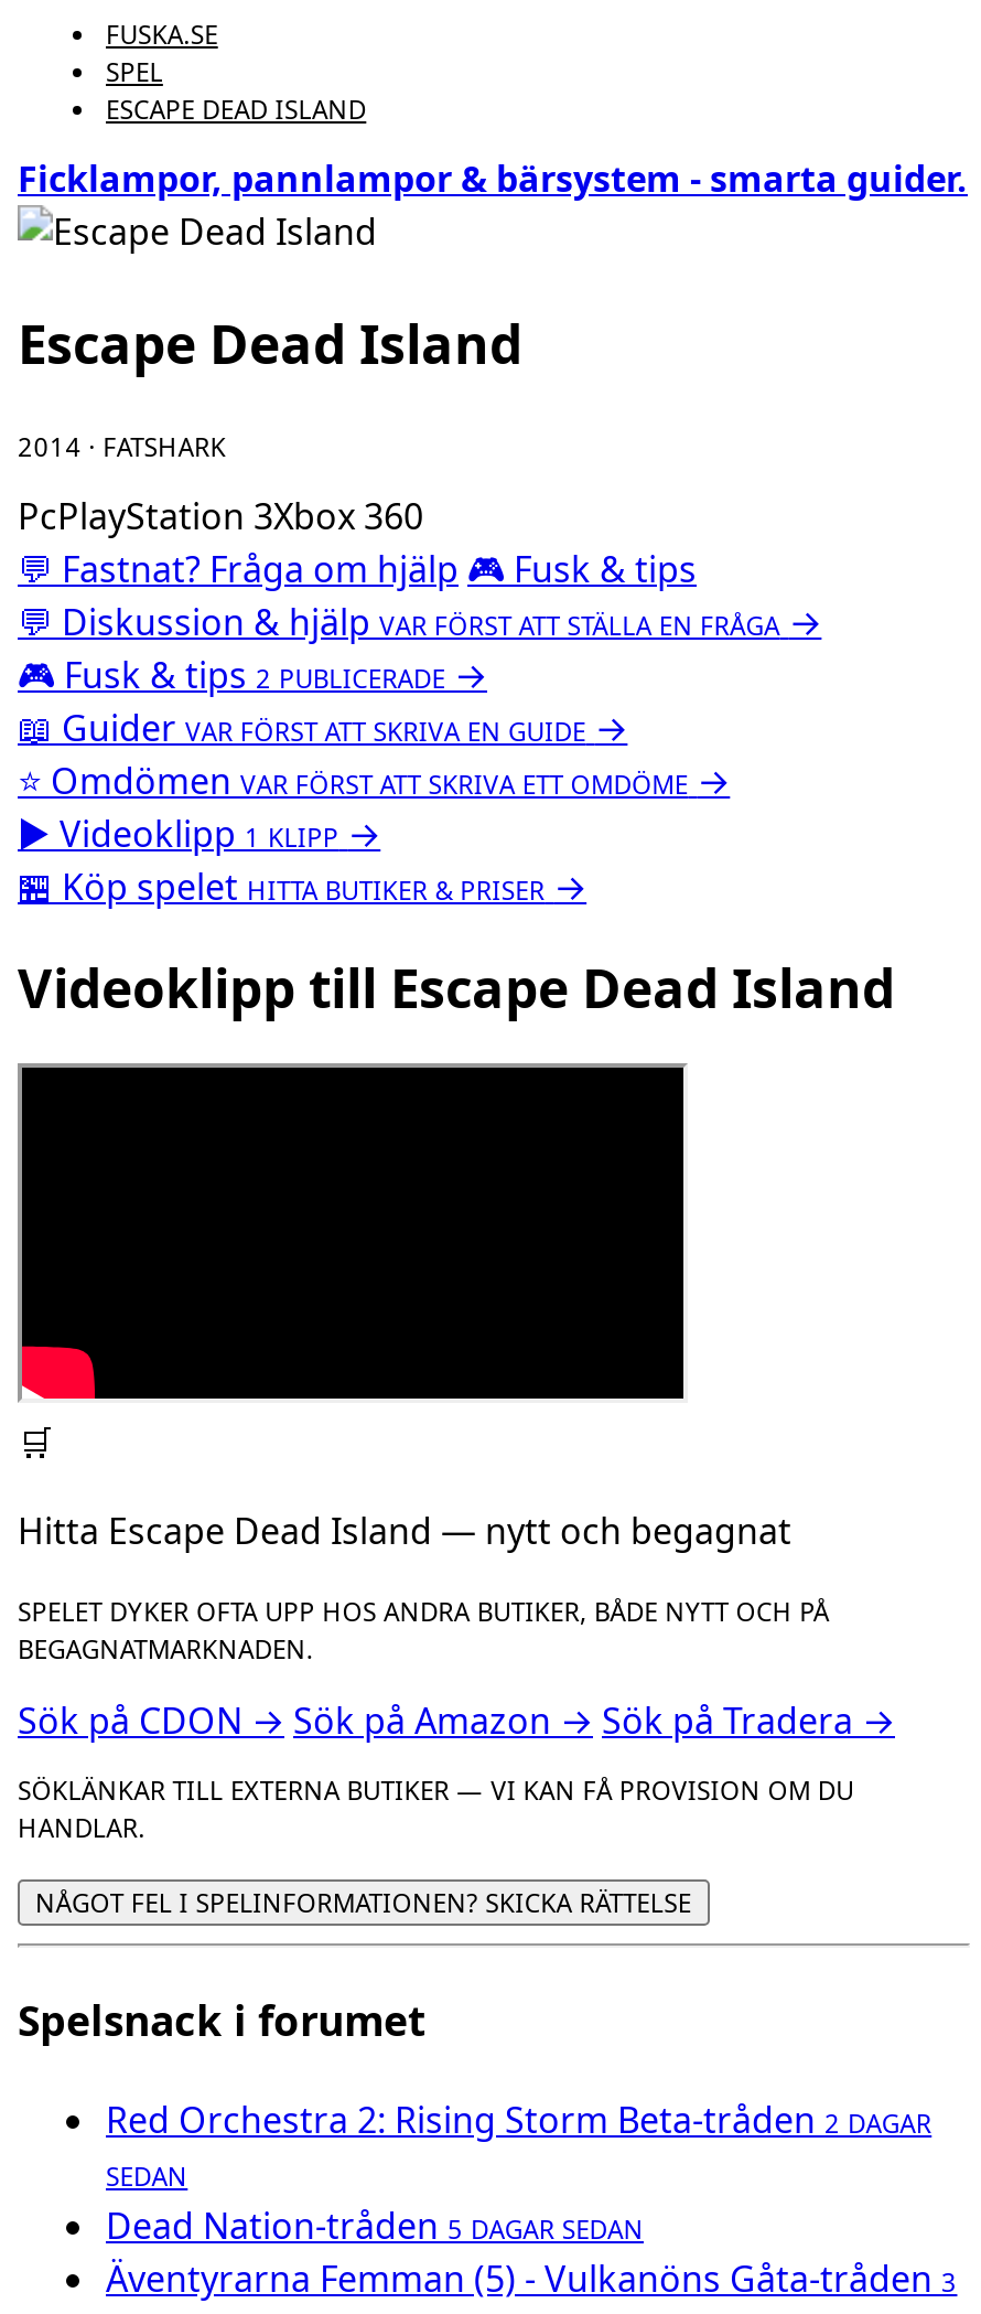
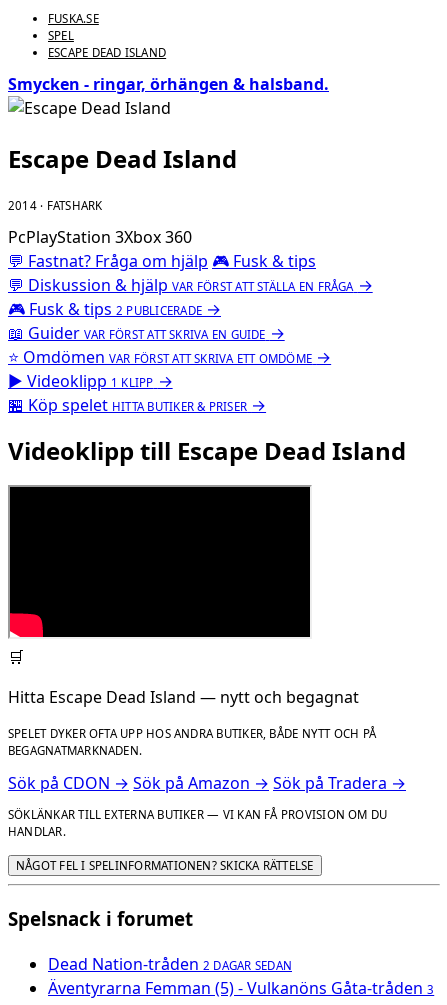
[18,154,968,203] Ficklampor, pannlampor & bärsystem - smarta guider. -> [8,73,329,95] Smycken - ringar, örhängen & halsband.
[106,2096,932,2250] Red Orchestra 2: Rising Storm Beta-tråden 2 DAGAR | SEDAN | Dead Nation-tråden 5 DAGAR SEDAN -> [48,953,292,975] Dead Nation-tråden 2 DAGAR SEDAN

